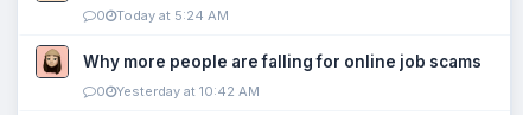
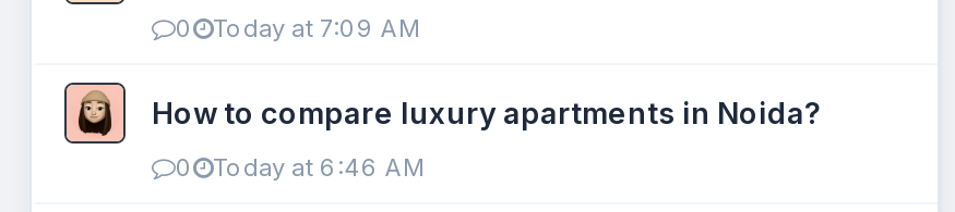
[96,7,229,24] 0 Today at 5:24 AM -> [176,13,420,43] 0 Today at 7:09 AM
[83,52,481,71] Why more people are falling for online job scams -> [152,96,820,130] How to compare luxury apartments in Noida?
[116,83,260,100] Yesterday at 10:42 AM -> [213,152,425,183] Today at 6:46 AM

